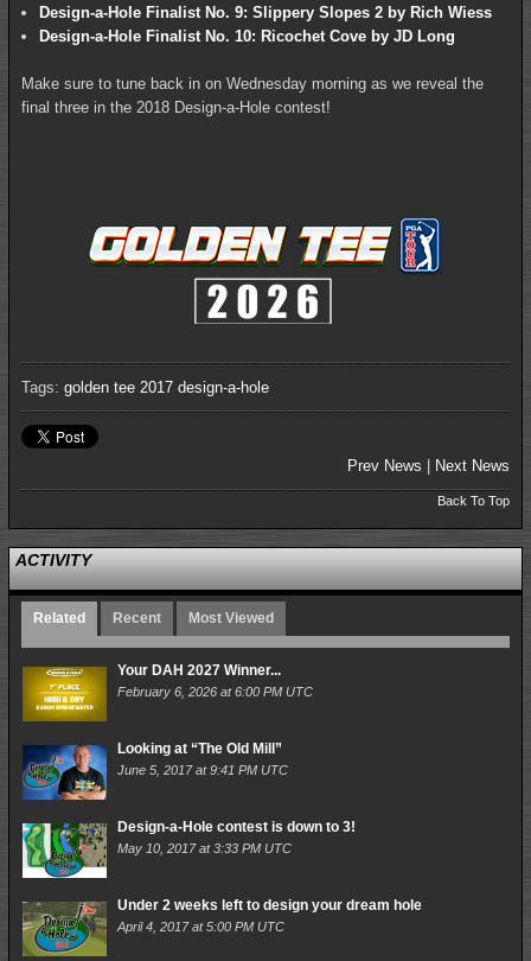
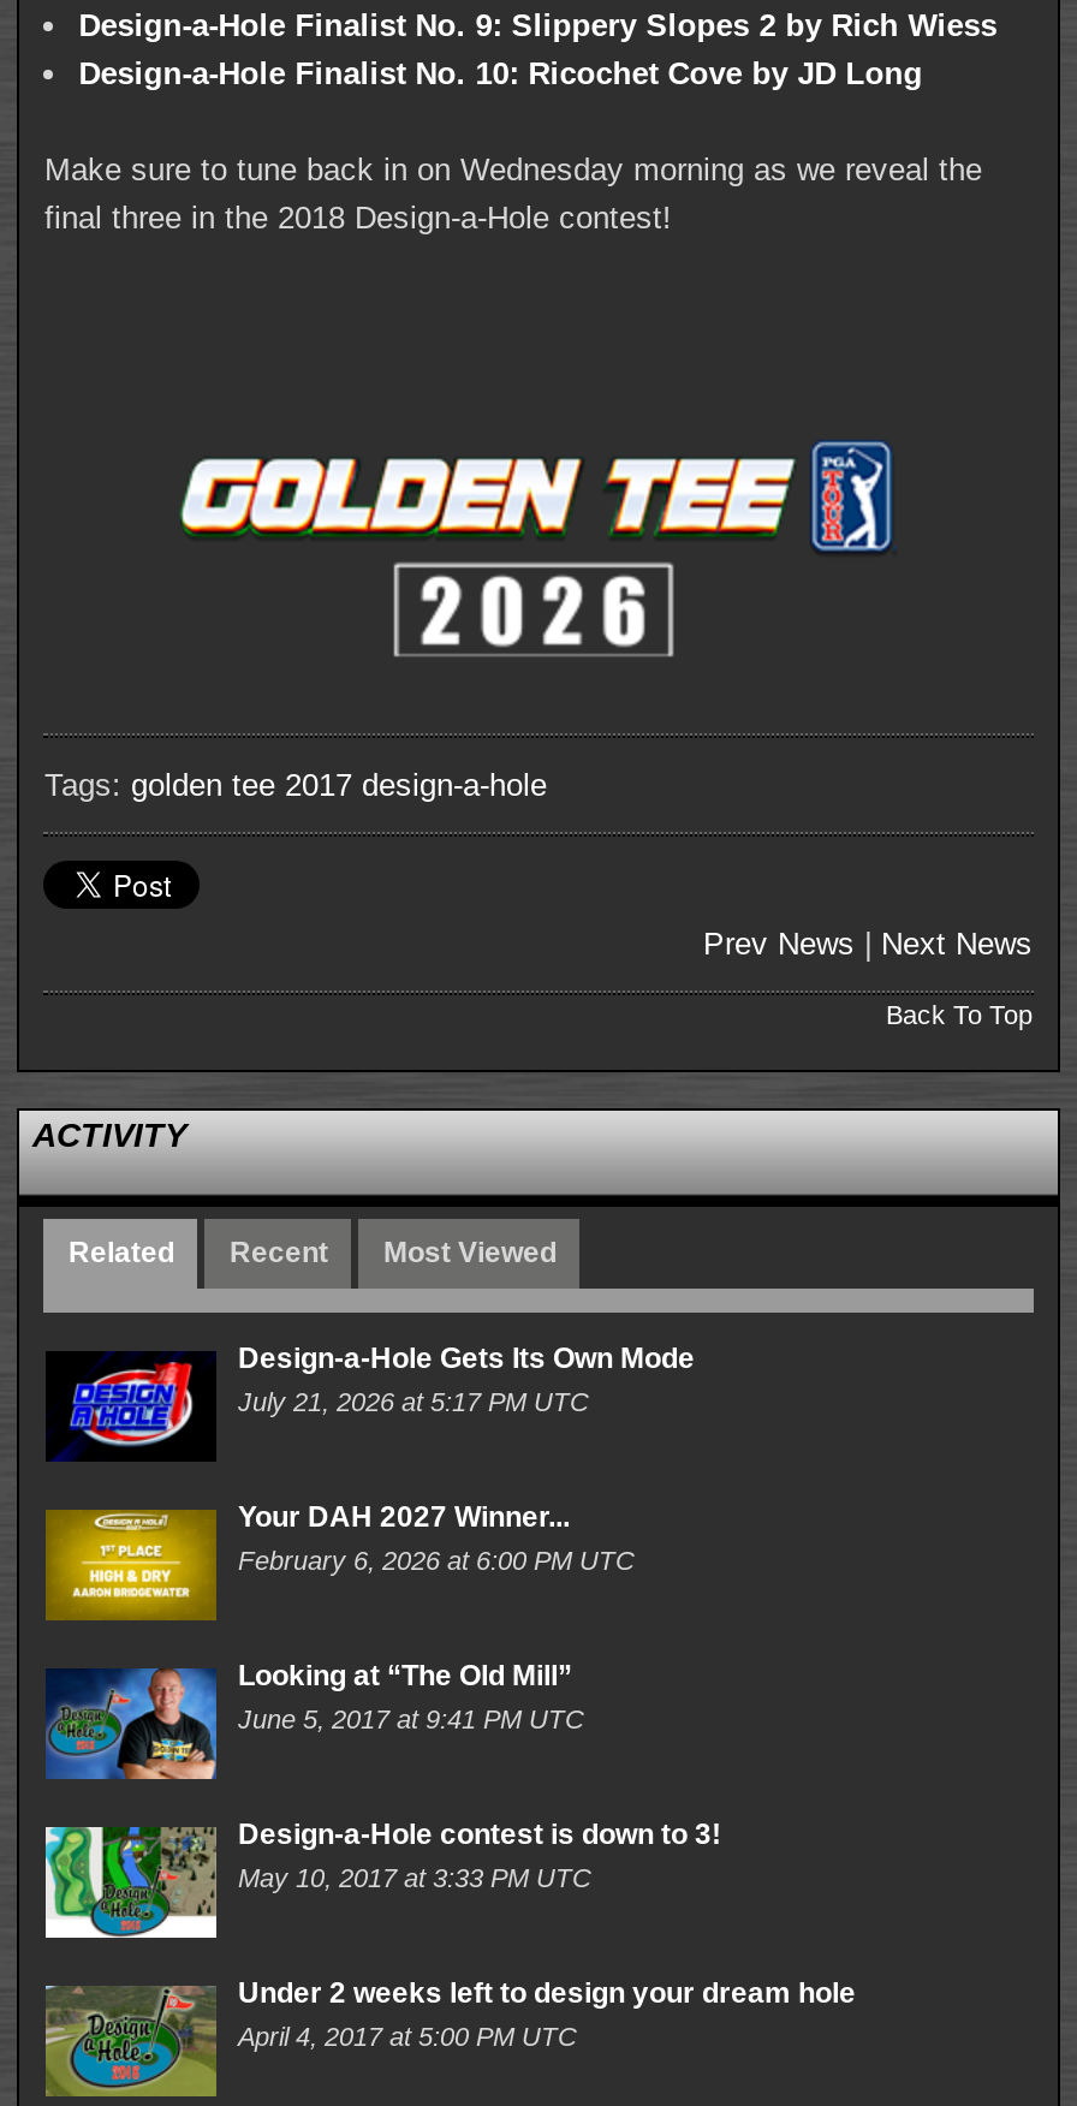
none -> [46,1341,695,1462] [image] | Design-a-Hole Gets Its Own Mode | July 21, 2026 at 5:17 PM UTC

